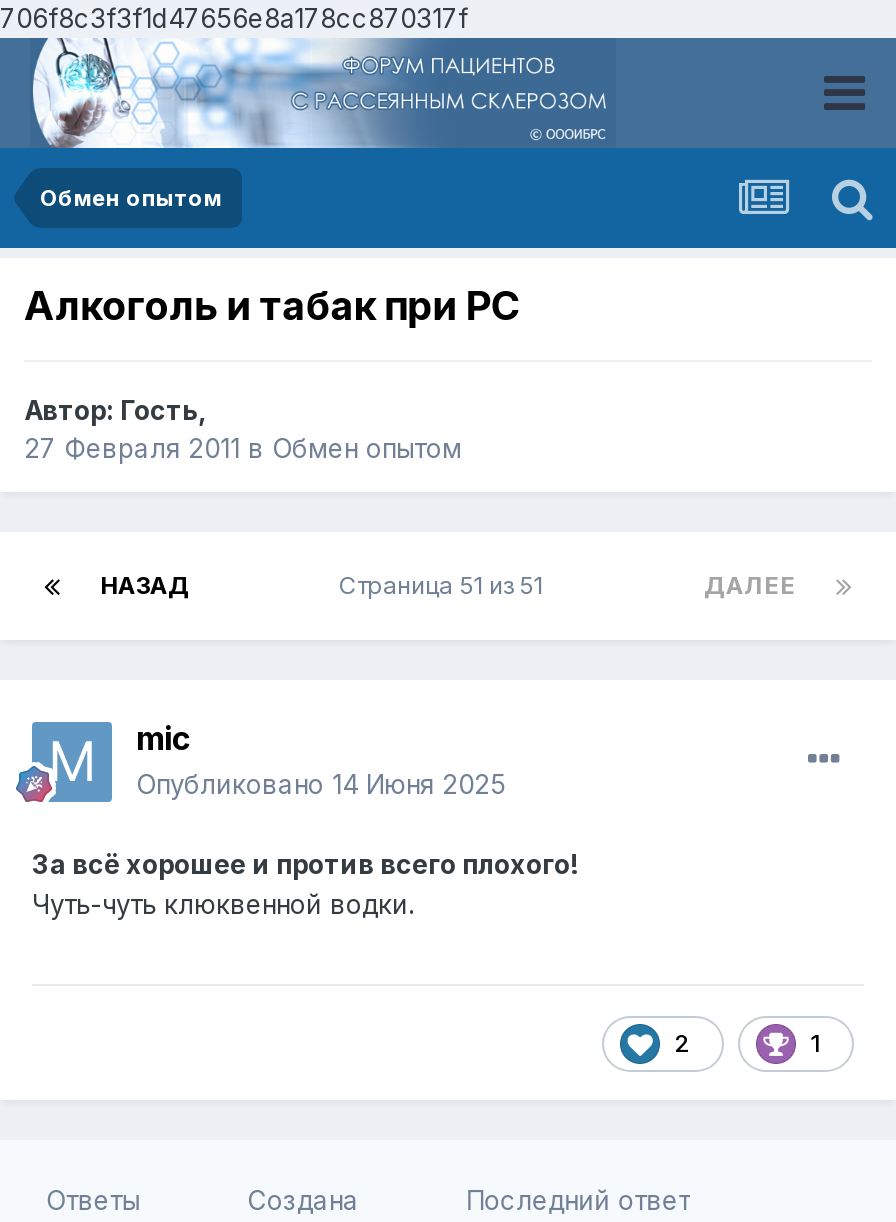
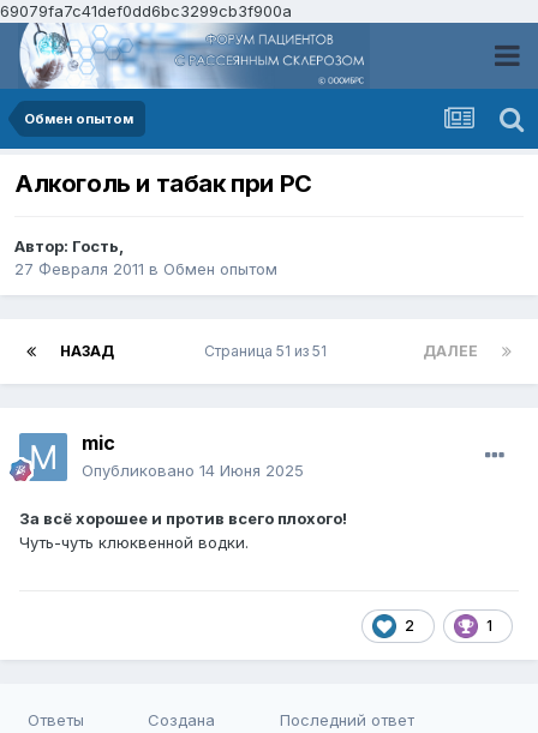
[0,2,468,34] 706f8c3f3f1d47656e8a178cc870317f -> [0,1,292,20] 69079fa7c41def0dd6bc3299cb3f900a

